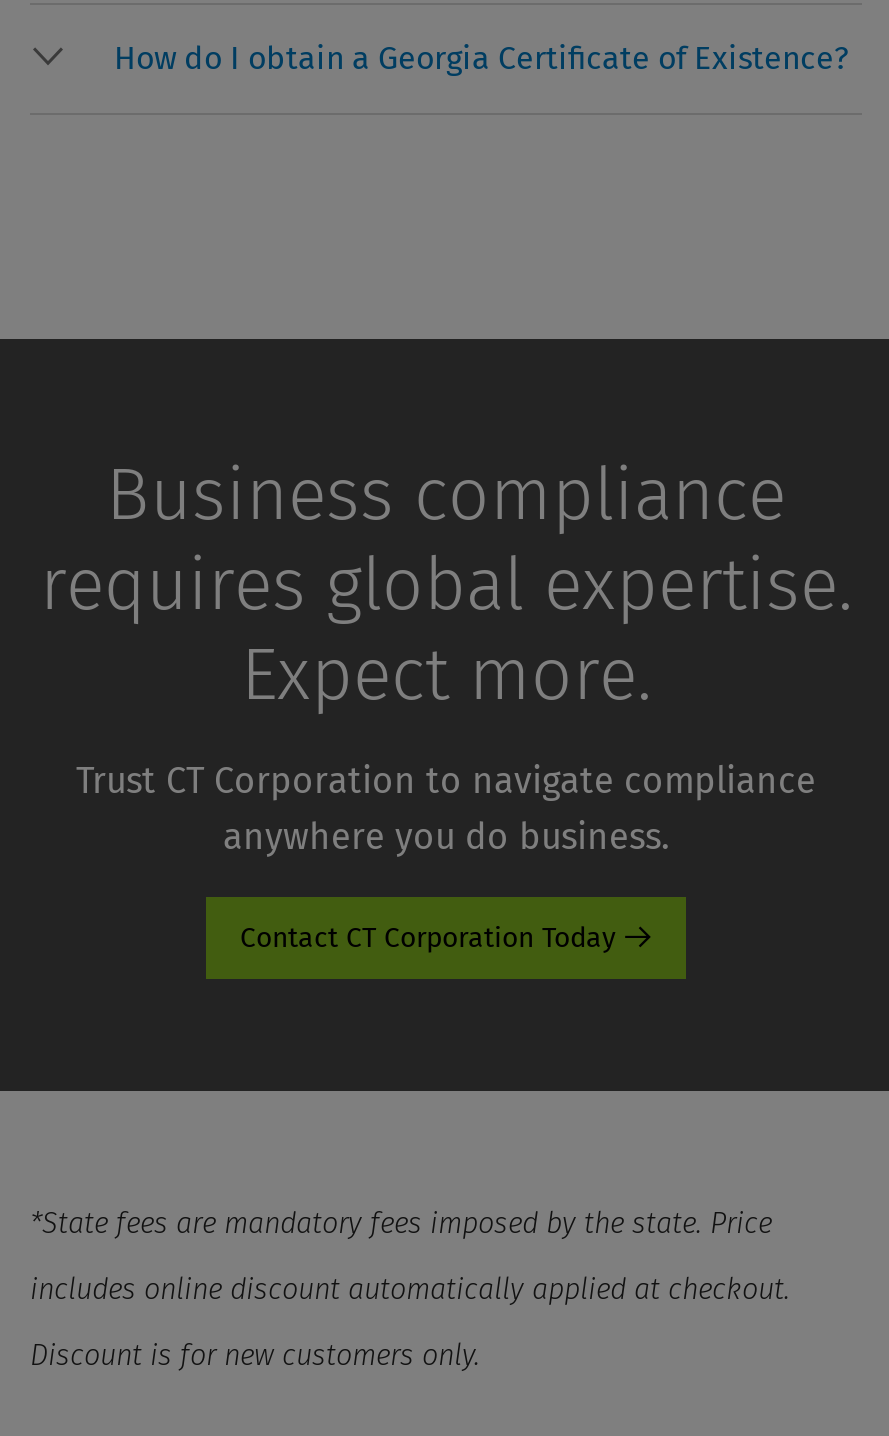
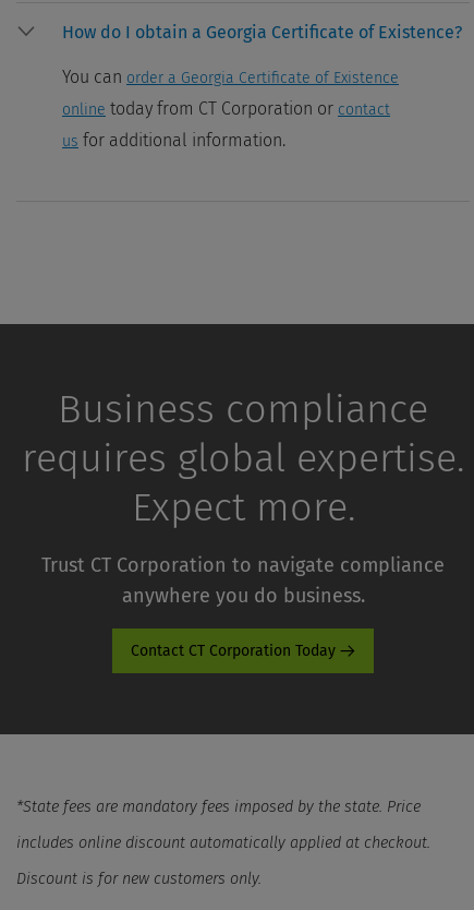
none -> [62,66,399,150] You can order a Georgia Certificate of Existence | online today from CT Corporation or contact | us for additional information.

